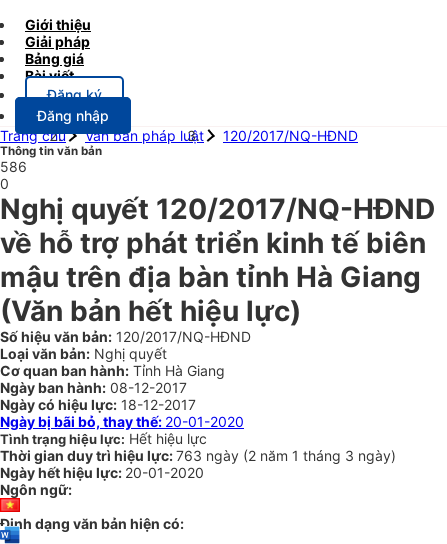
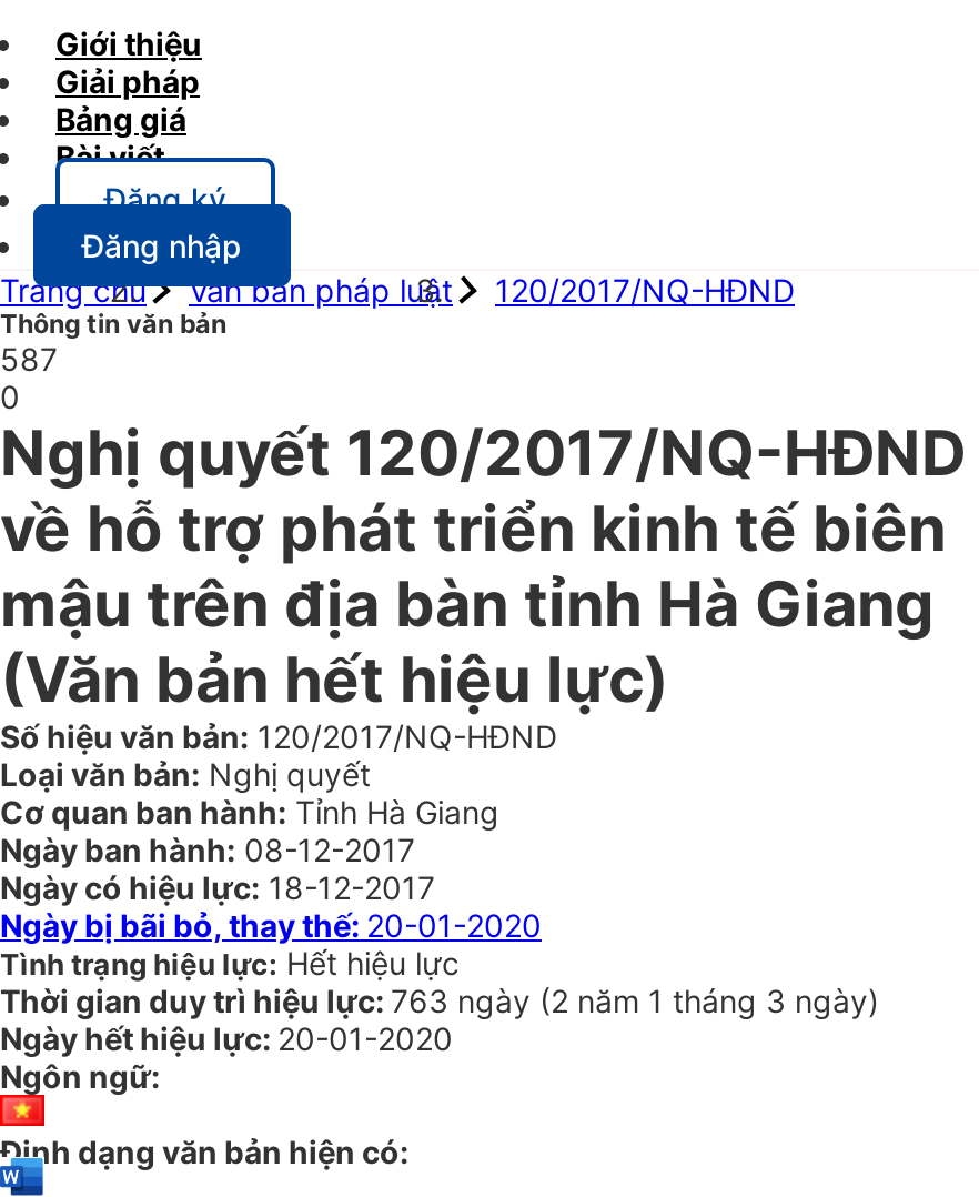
[0,158,27,175] 586 -> [0,340,58,378] 587

